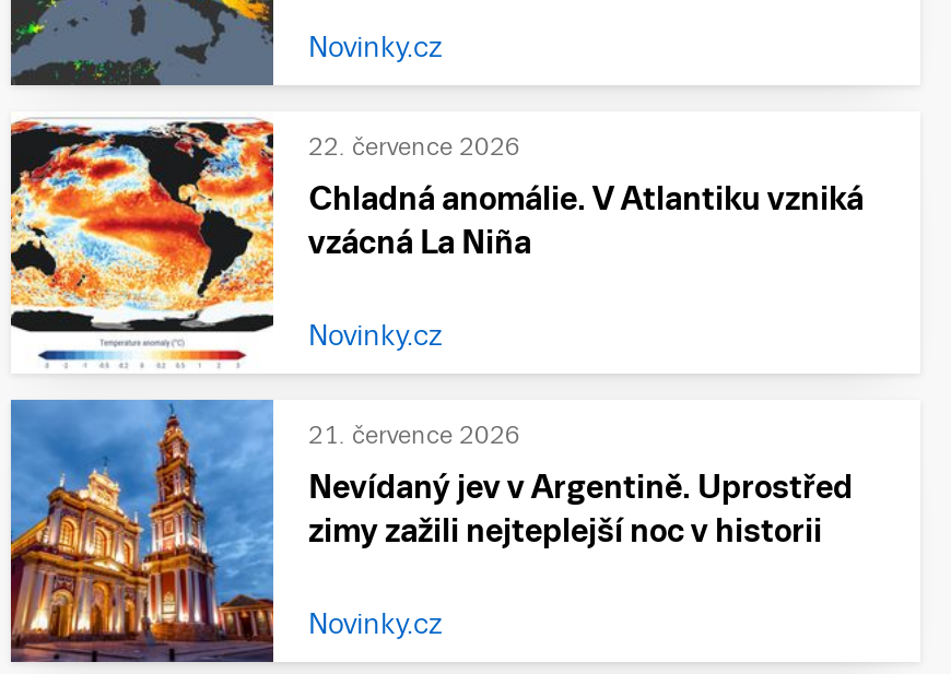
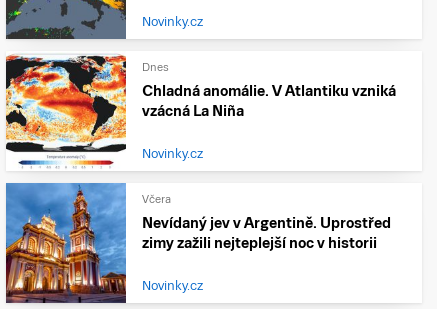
[308,133,520,159] 22. července 2026 -> [142,61,169,73] Dnes
[308,422,520,448] 21. července 2026 -> [142,193,171,205] Včera

